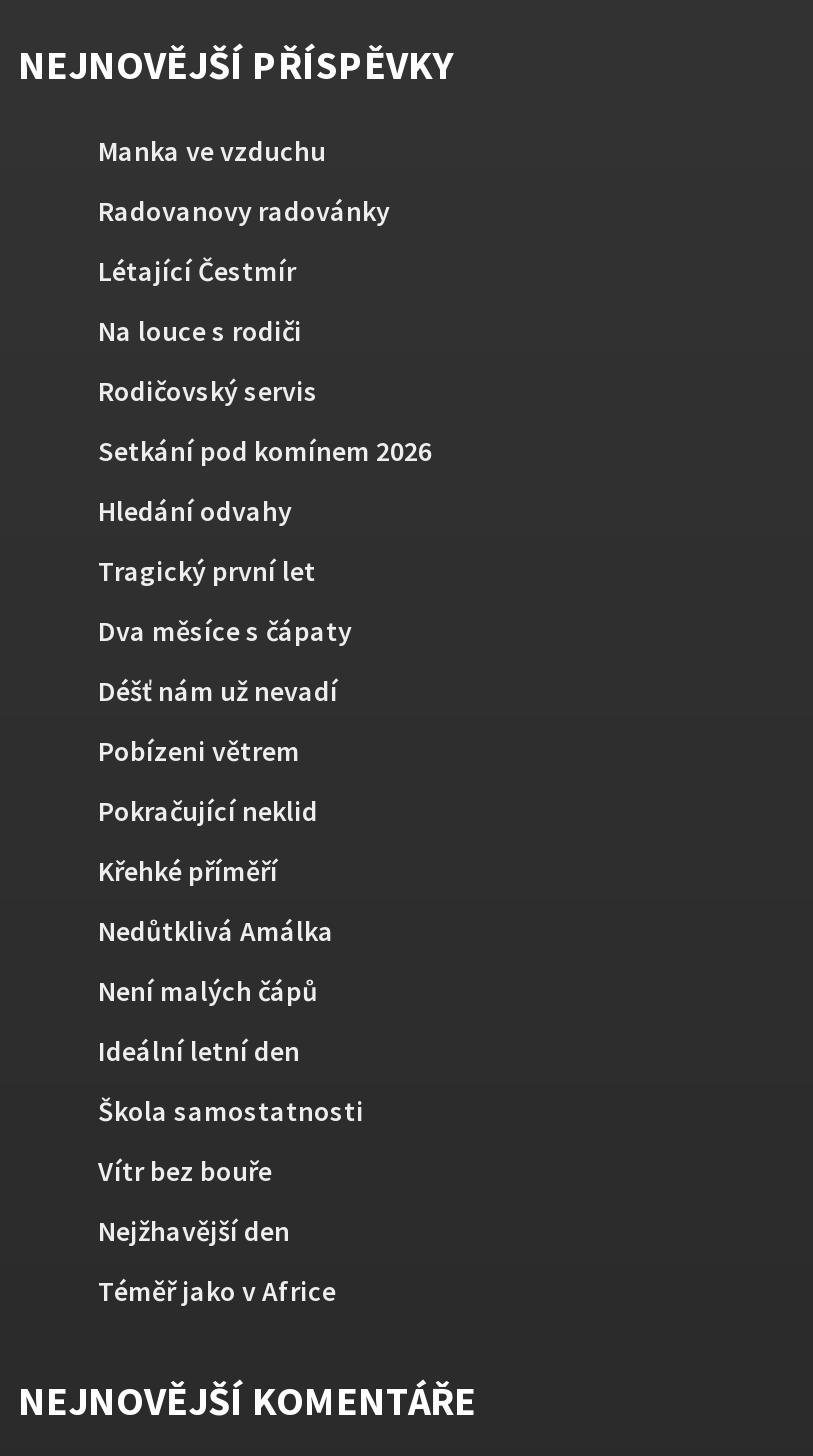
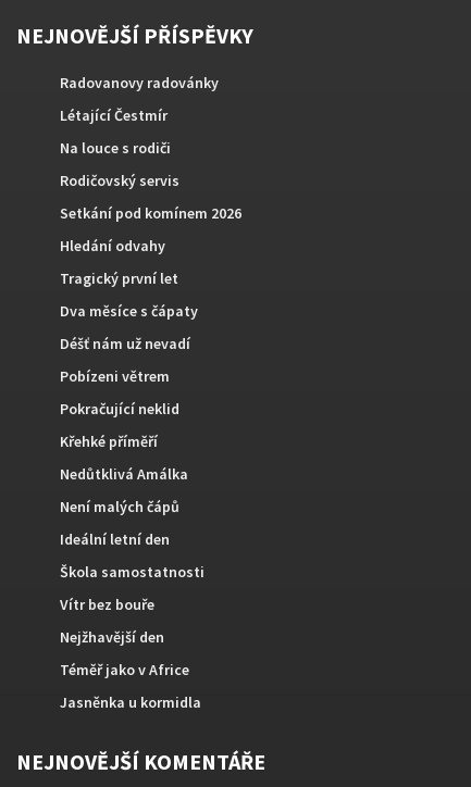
[98,133,326,169] Manka ve vzduchu -> none
moved [98,193,432,1309] -> [60,72,241,679]: Radovanovy radovánky | Létající Čestmír | Na louce s rodiči | ... | Nejžhavější den | Téměř jako v Africe
none -> [60,692,201,712] Jasněnka u kormidla

